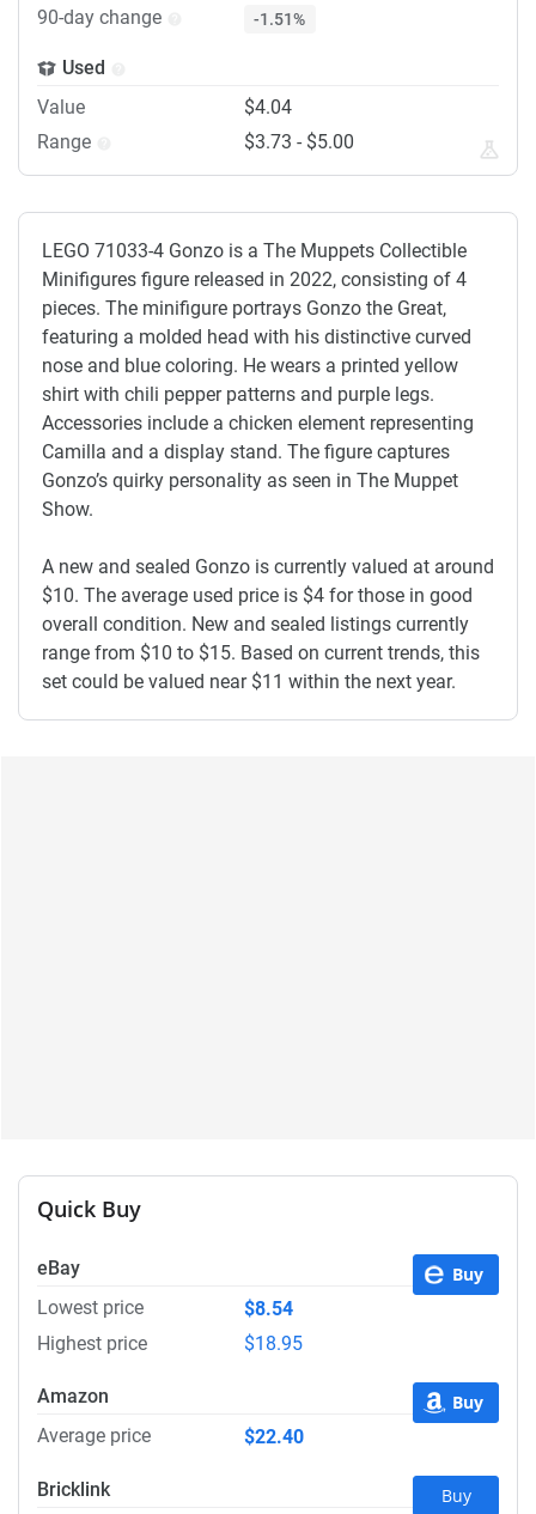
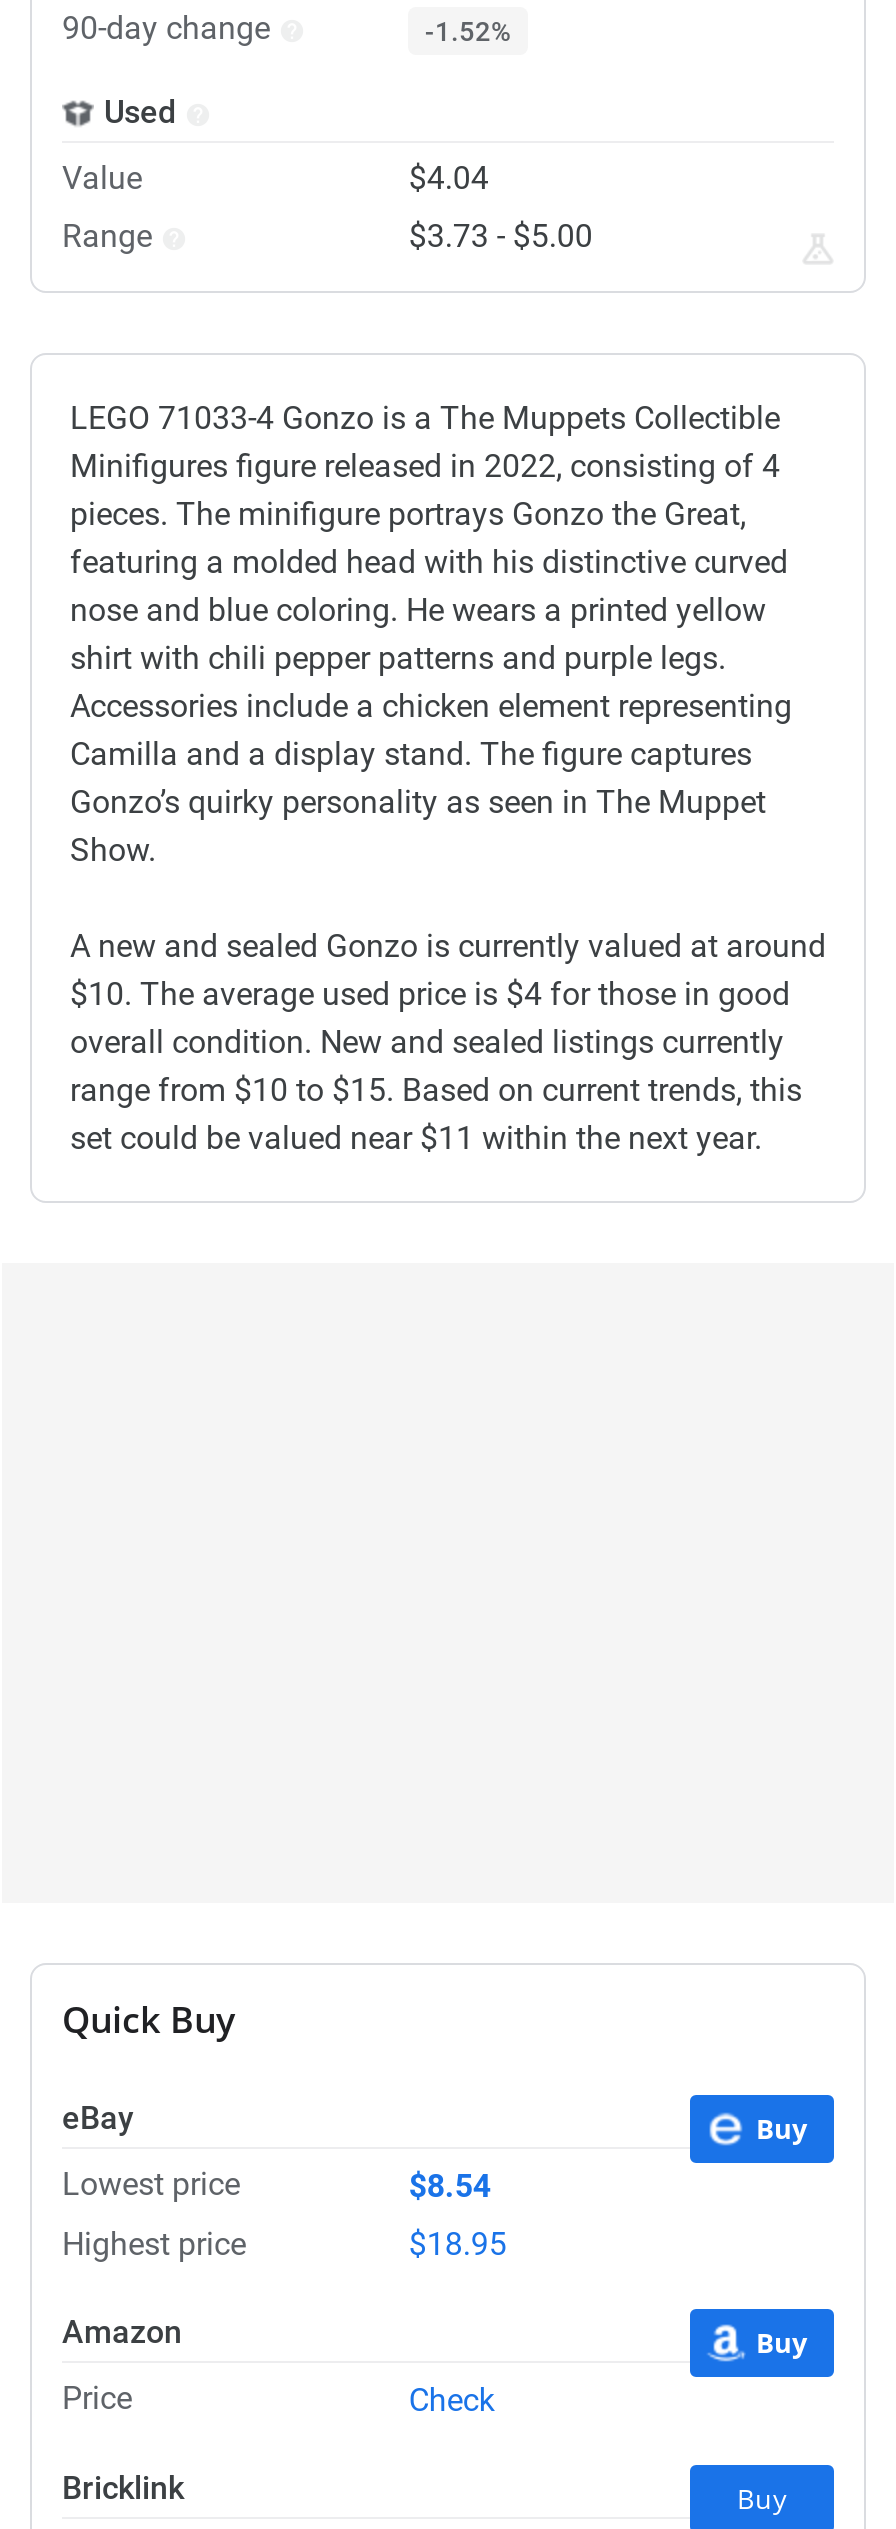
[254,9,306,28] -1.51% -> [425,14,511,46] -1.52%
[37,1424,304,1448] Average price | $22.40 -> [62,2379,495,2419] Price | Check

